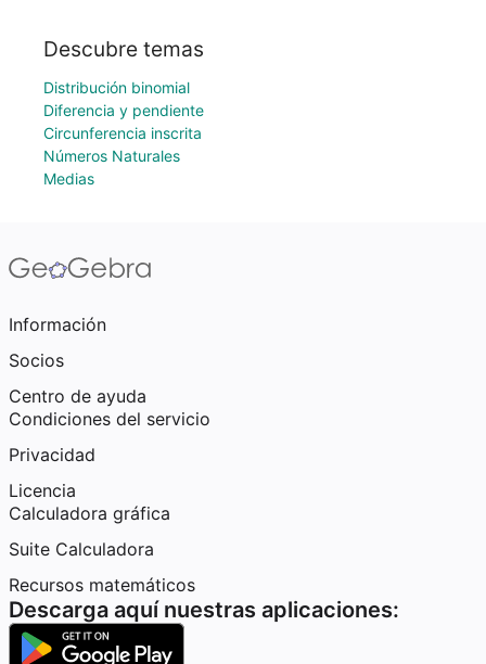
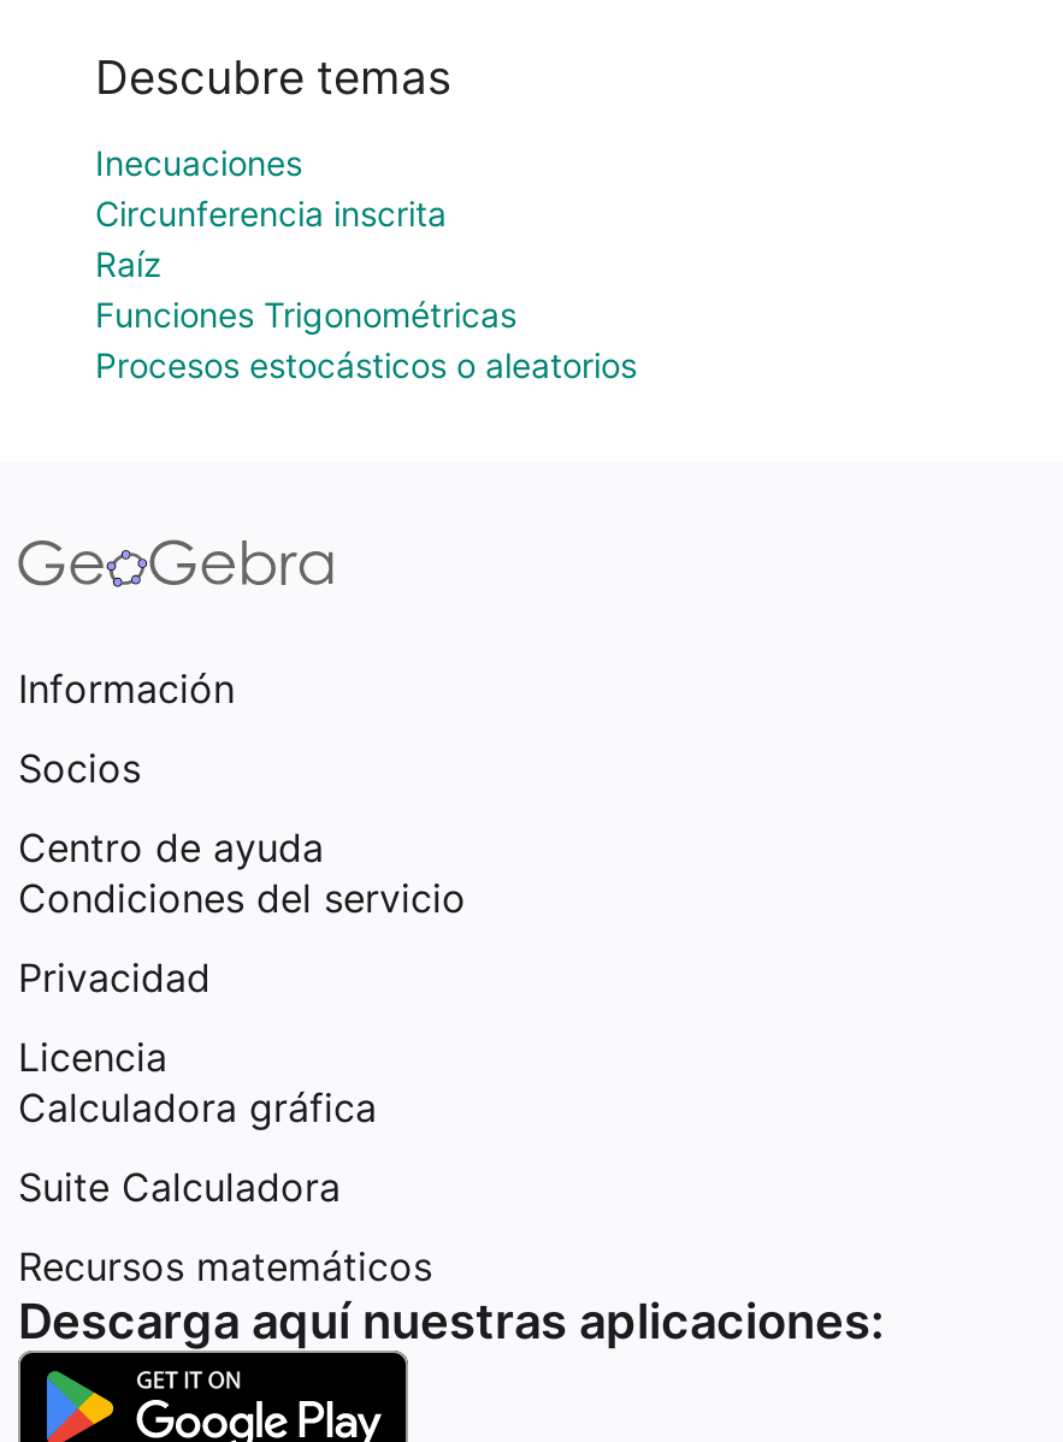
[43,78,204,119] Distribución binomial | Diferencia y pendiente -> [95,142,302,183] Inecuaciones
moved [43,124,202,142] -> [95,193,447,234]: Circunferencia inscrita
[43,146,180,188] Números Naturales | Medias -> [95,243,637,385] Raíz | Funciones Trigonométricas | Procesos estocásticos o aleatorios

